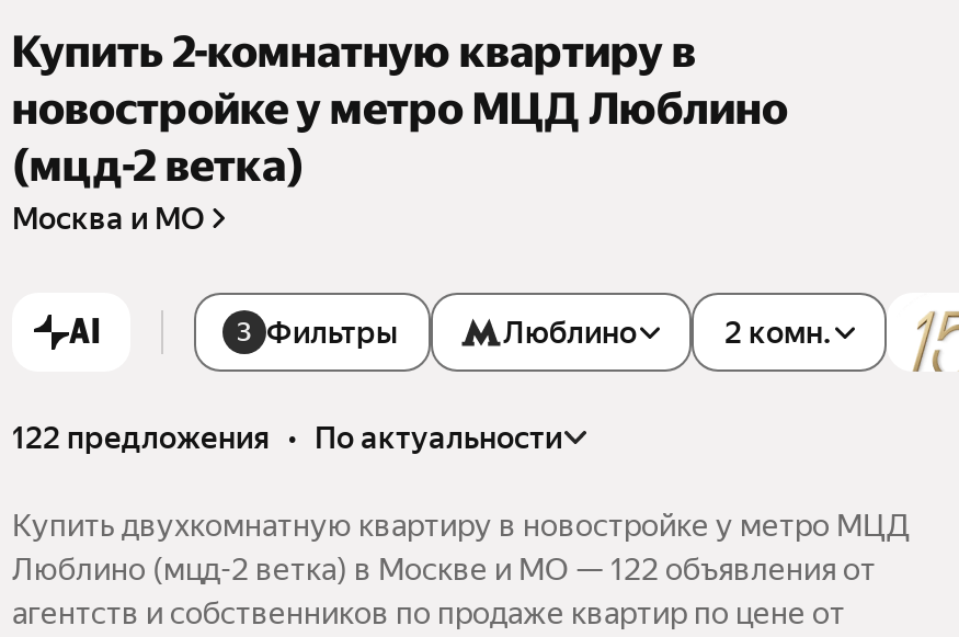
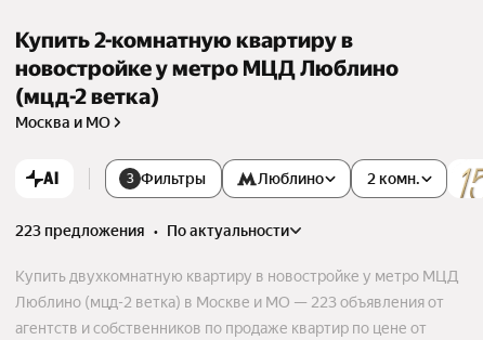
[12,420,562,455] 122 предложения • по актуальности -> [15,222,289,240] 223 предложения • по актуальности
[12,552,876,587] Люблино (мцд-2 ветка) в Москве и МО — 122 объявления от -> [15,294,444,311] Люблино (мцд-2 ветка) в Москве и МО — 223 объявления от

